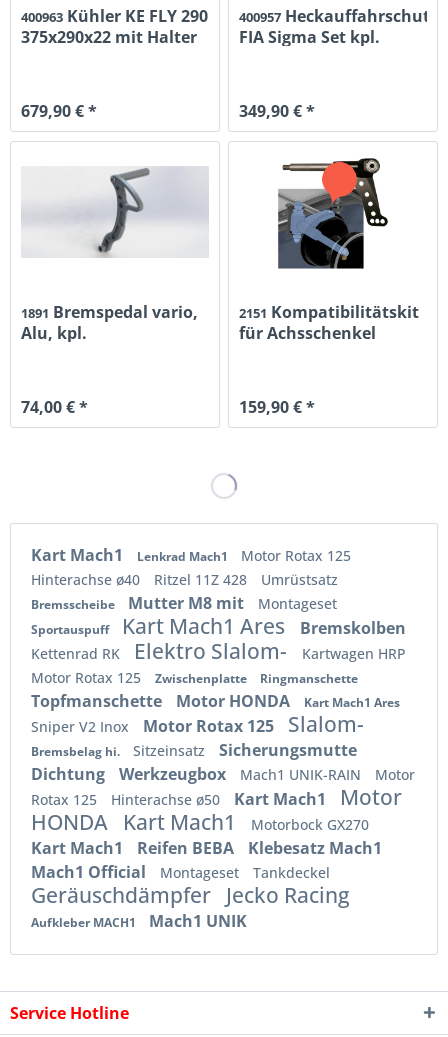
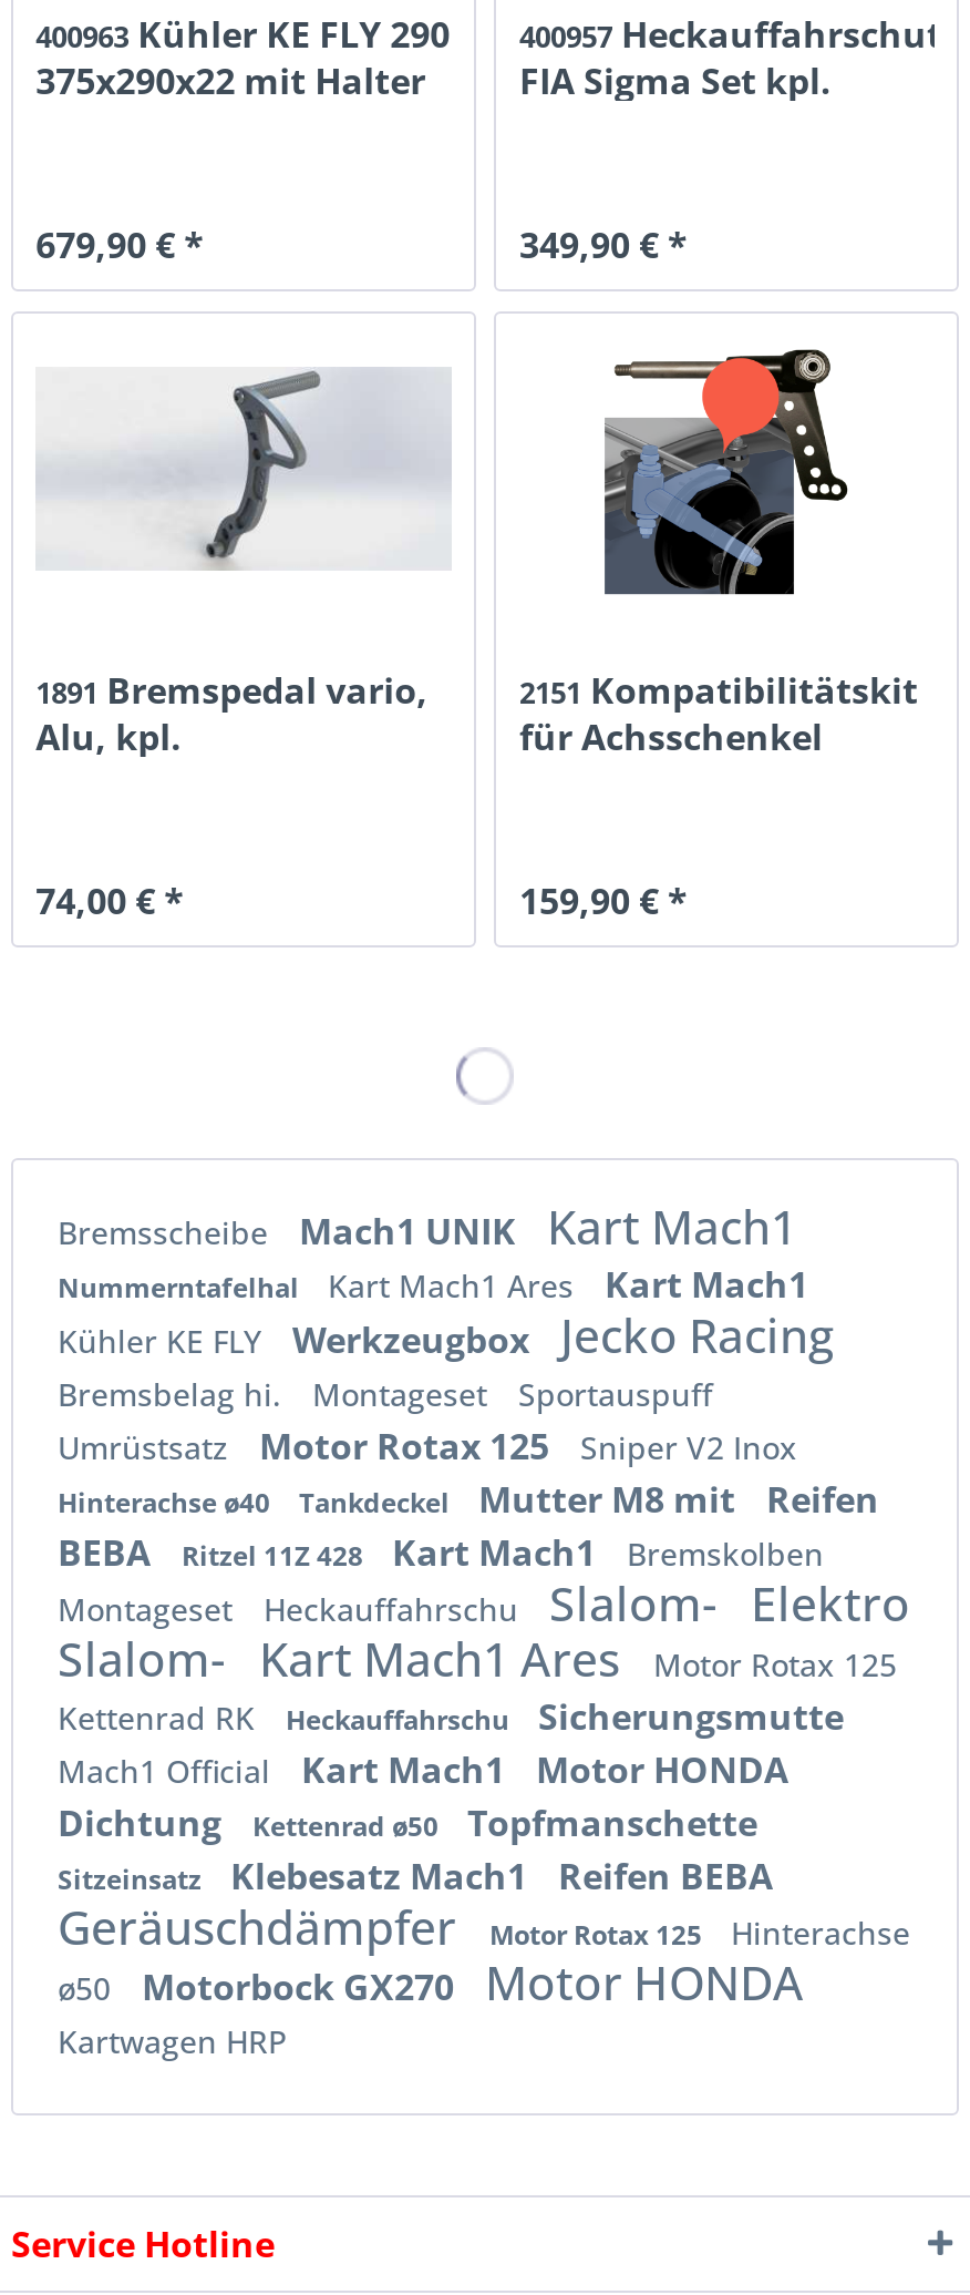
[31,544,415,932] Kart Mach1 Lenkrad Mach1 Motor Rotax 125 | Hinterachse ø40 Ritzel 11Z 428 Umrüstsatz | Bremsscheibe Mutter M8 mit Montageset | Sportauspuff Kart Mach1 Ares Bremskolben | Kettenrad RK Elektro Slalom- Kartwagen HRP | Motor Rotax 125 Zwischenplatte Ringmanschette | Topfmanschette Motor HONDA Kart Mach1 Ares | Sniper V2 Inox Motor Rotax 125 Slalom- | Bremsbelag hi. Sitzeinsatz Sicherungsmutte | Dichtung Werkzeugbox Mach1 UNIK-RAIN Motor | Rotax 125 Hinterachse ø50 Kart Mach1 Motor | HONDA Kart Mach1 Motorbock GX270 | Kart Mach1 Reifen BEBA Klebesatz Mach1 | Mach1 Official Montageset Tankdeckel | Geräuschdämpfer Jecko Racing | Aufkleber MACH1 Mach1 UNIK -> [58,1196,910,2063] Bremsscheibe Mach1 UNIK Kart Mach1 | Nummerntafelhal Kart Mach1 Ares Kart Mach1 | Kühler KE FLY Werkzeugbox Jecko Racing | Bremsbelag hi. Montageset Sportauspuff | Umrüstsatz Motor Rotax 125 Sniper V2 Inox | Hinterachse ø40 Tankdeckel Mutter M8 mit Reifen | BEBA Ritzel 11Z 428 Kart Mach1 Bremskolben | Montageset Heckauffahrschu Slalom- Elektro | Slalom- Kart Mach1 Ares Motor Rotax 125 | Kettenrad RK Heckauffahrschu Sicherungsmutte | Mach1 Official Kart Mach1 Motor HONDA | Dichtung Kettenrad ø50 Topfmanschette | Sitzeinsatz Klebesatz Mach1 Reifen BEBA | Geräuschdämpfer Motor Rotax 125 Hinterachse | ø50 Motorbock GX270 Motor HONDA | Kartwagen HRP

